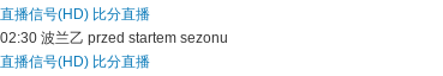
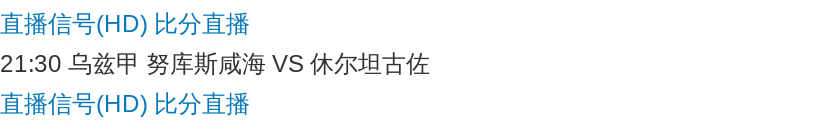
[0,30,228,46] 02:30 波兰乙przed startem sezonu -> [0,50,430,78] 21:30 乌兹甲努库斯咸海 VS 休尔坦古佐

